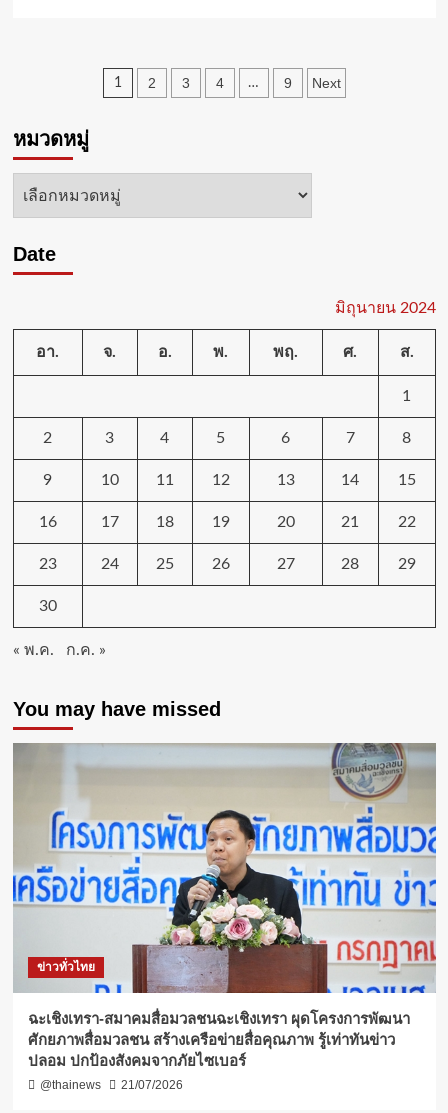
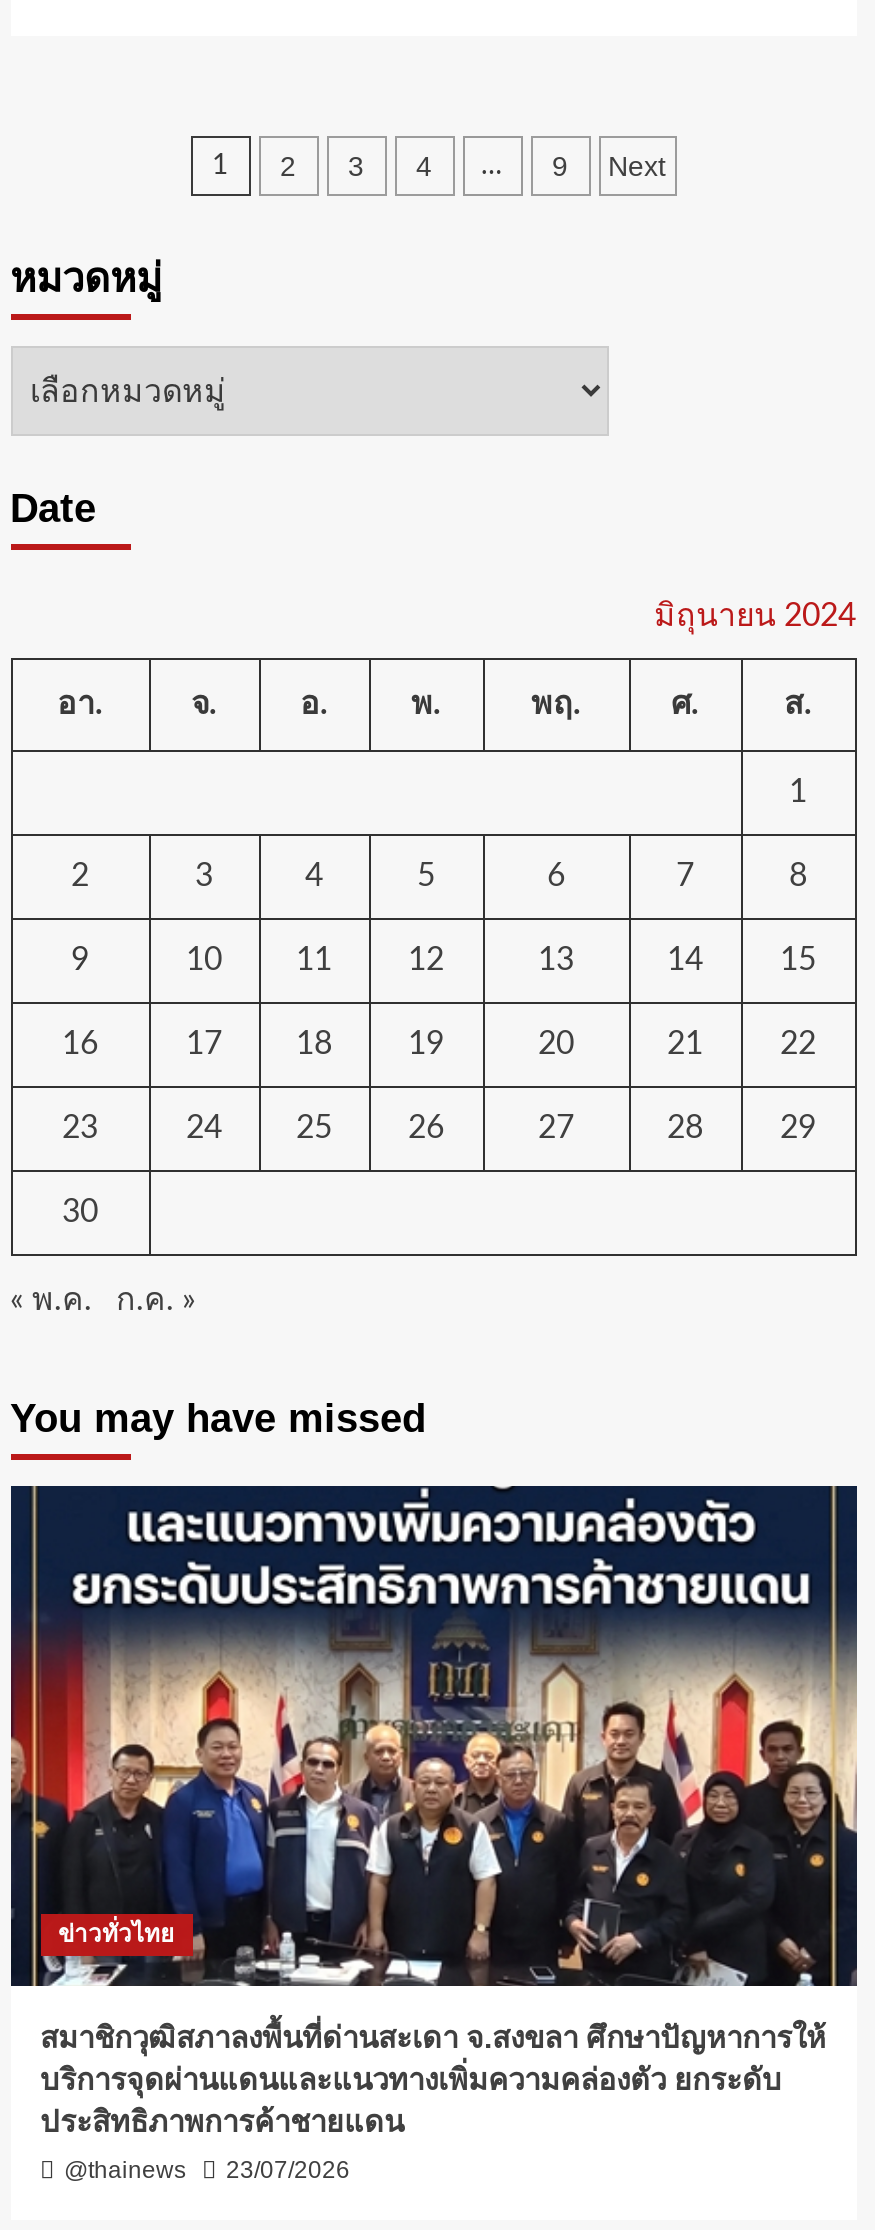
[12,742,437,1069] [image] | ฉะเชิงเทรา-สมาคมสื่อมวลชนฉะเชิงเทรา ผุดโครงการพัฒนา | ศักยภาพสื่อมวลชน สร้างเครือข่ายสื่อคุณภาพ รู้เท่าทันข่าว | ปลอม ปกป้องสังคมจากภัยไซเบอร์ -> [9,1484,859,2138] [image] | สมาชิกวุฒิสภาลงพื้นที่ด่านสะเดา จ.สงขลา ศึกษาปัญหาการให้ | บริการจุดผ่านแดนและแนวทางเพิ่มความคล่องตัว ยกระดับ | ประสิทธิภาพการค้าชายแดน
[39,1078,182,1092] @thainews 21/07/2026 -> [64,2156,350,2184] @thainews 23/07/2026

